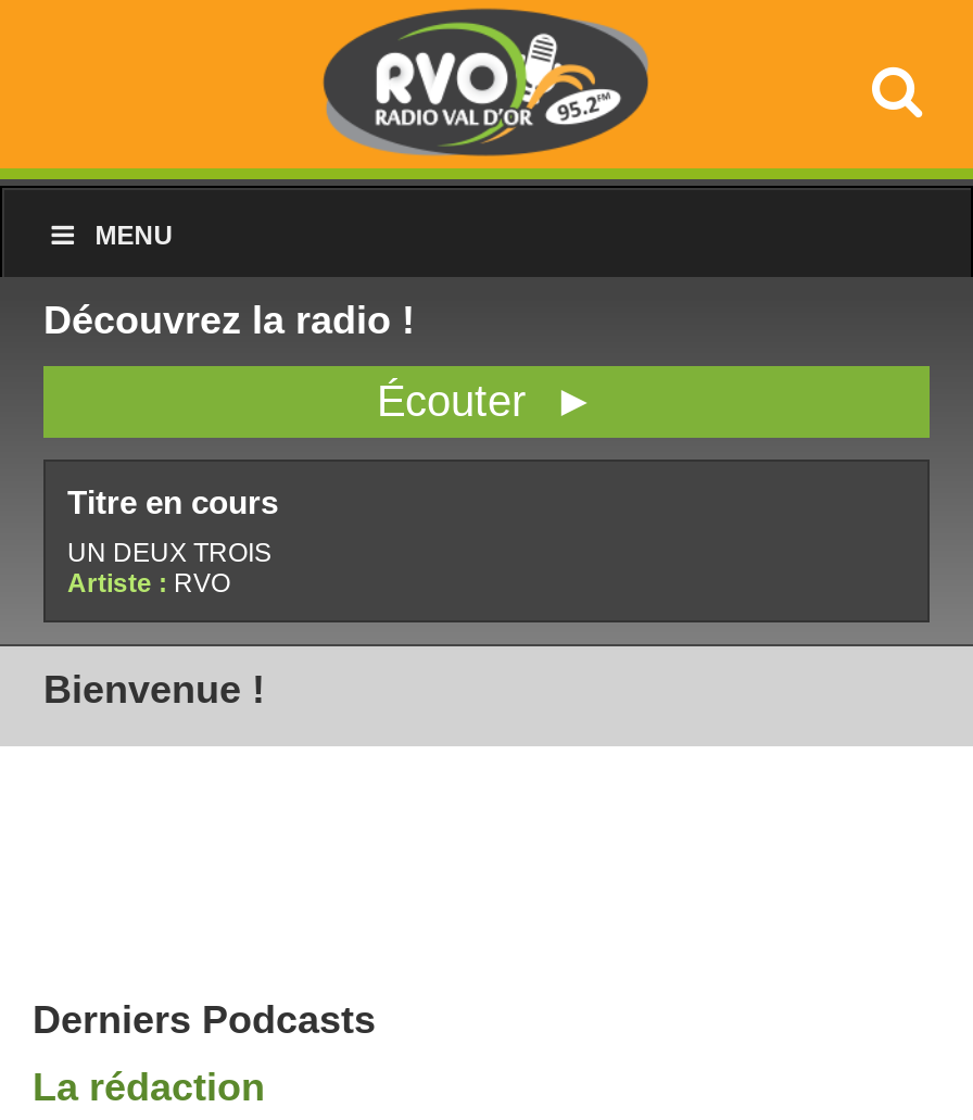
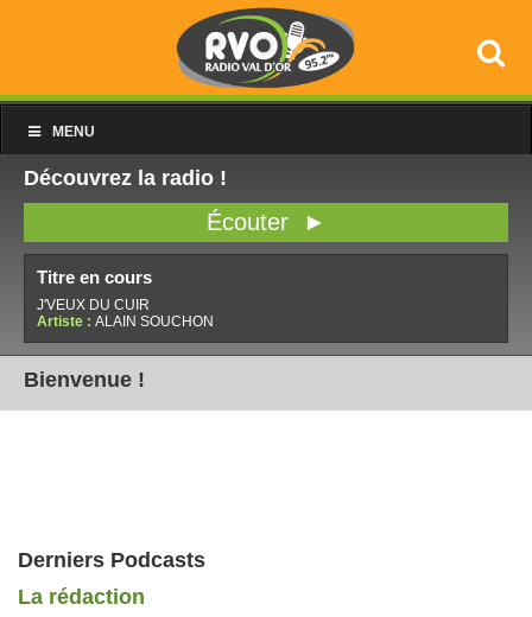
[67,538,271,599] UN DEUX TROIS | Artiste : RVO -> [37,297,214,330] J'VEUX DU CUIR | Artiste : ALAIN SOUCHON

